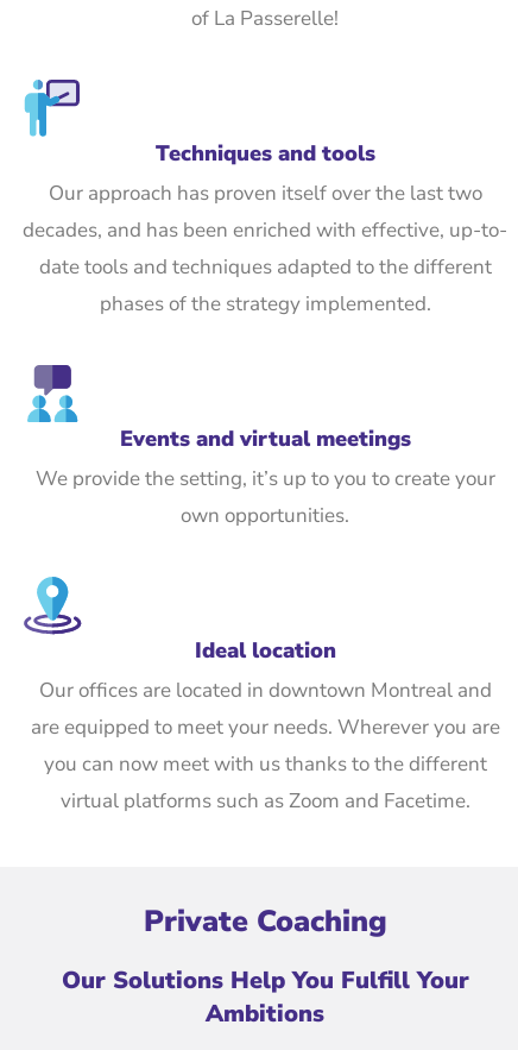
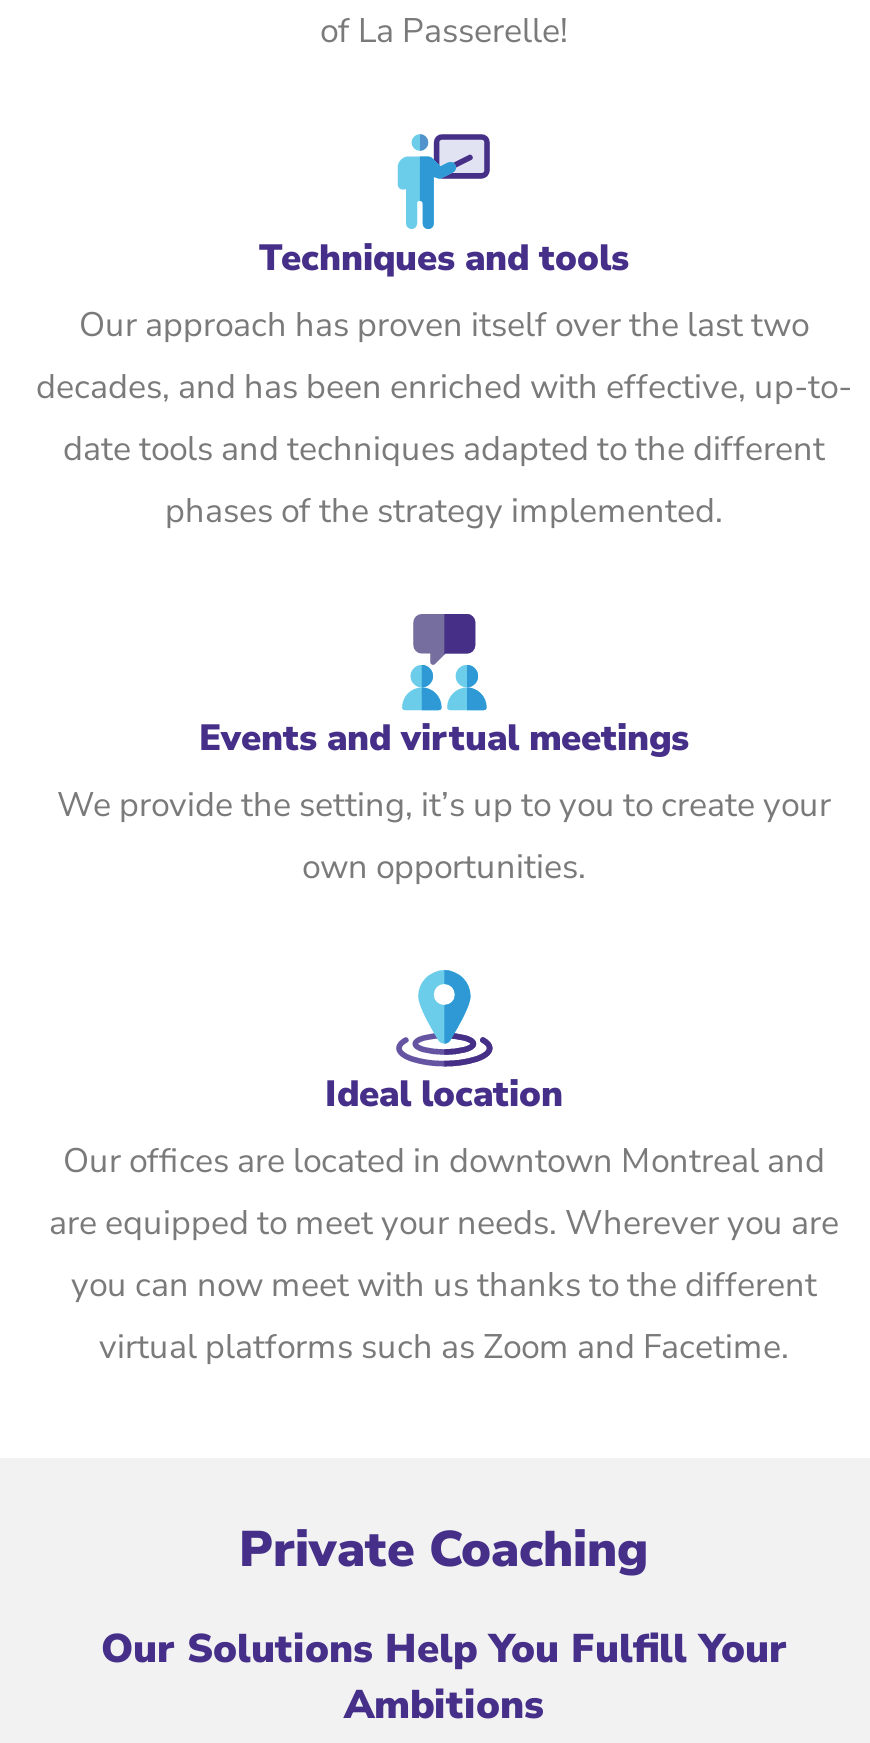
none -> [396,132,492,230] [image]
[24,78,81,138] [image] -> none
none -> [400,612,490,710] [image]
[26,364,80,423] [image] -> none
none -> [394,968,496,1066] [image]
[23,576,83,636] [image] -> none

